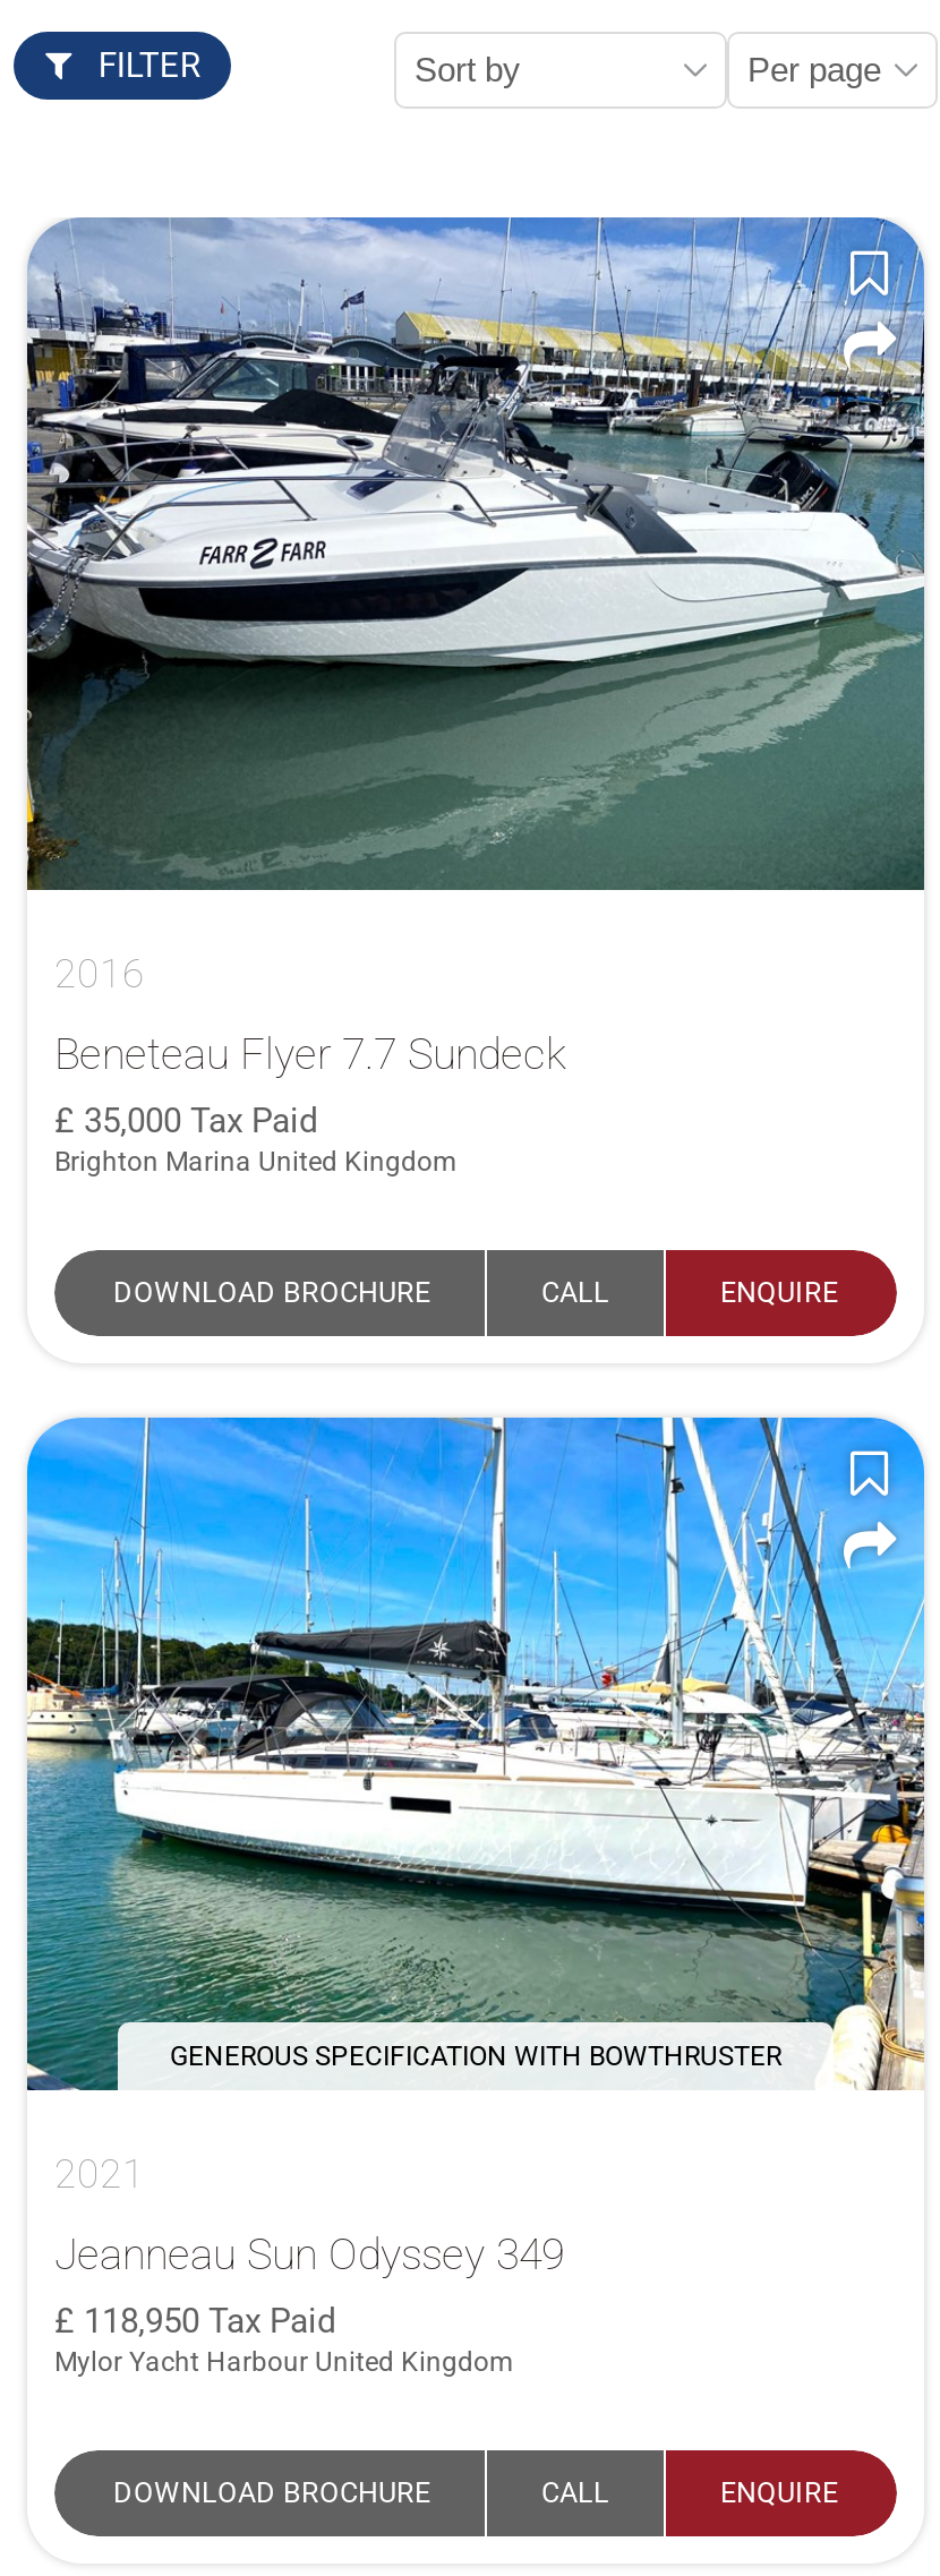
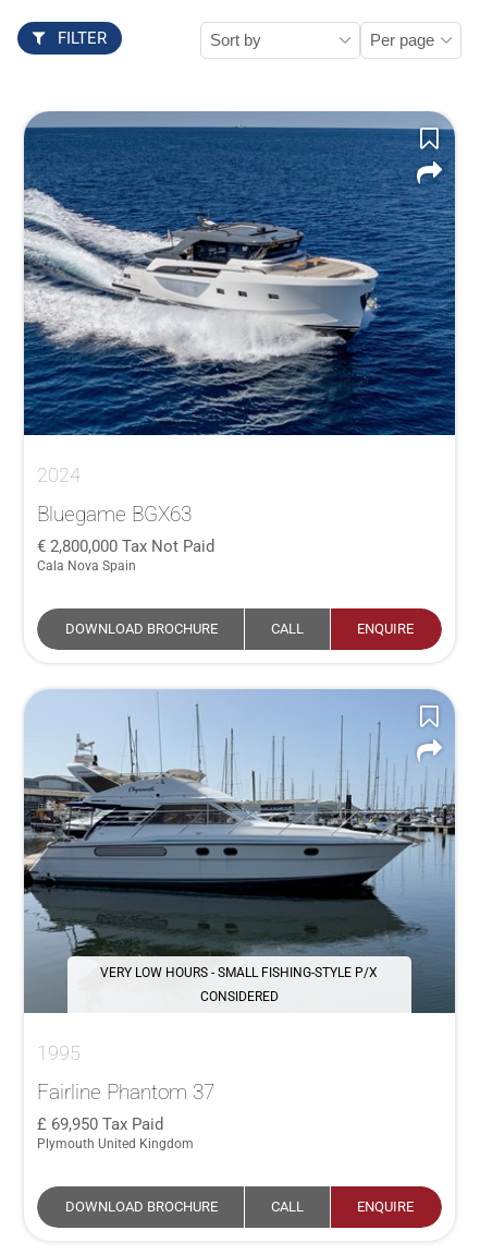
[25,217,926,996] [image] | 2016 -> [23,111,456,486] [image] | 2024
[54,1028,566,1178] Beneteau Flyer 7.7 Sundeck | 35,000 Tax Paid | Brighton Marina United Kingdom -> [37,502,214,574] Bluegame BGX63 | 2,800,000 Tax Not Paid | Cala Nova Spain
[25,1415,926,2378] [image] | GENEROUS SPECIFICATION WITH BOWTHRUSTER | 2021 | Jeanneau Sun Odyssey 349 | 118,950 Tax Paid | Mylor Yacht Harbour United Kingdom -> [23,689,456,1151] [image] | VERY LOW HOURS - SMALL FISHING-STYLE P/X | CONSIDERED | 1995 | Fairline Phantom 37 | 69,950 Tax Paid | Plymouth United Kingdom

